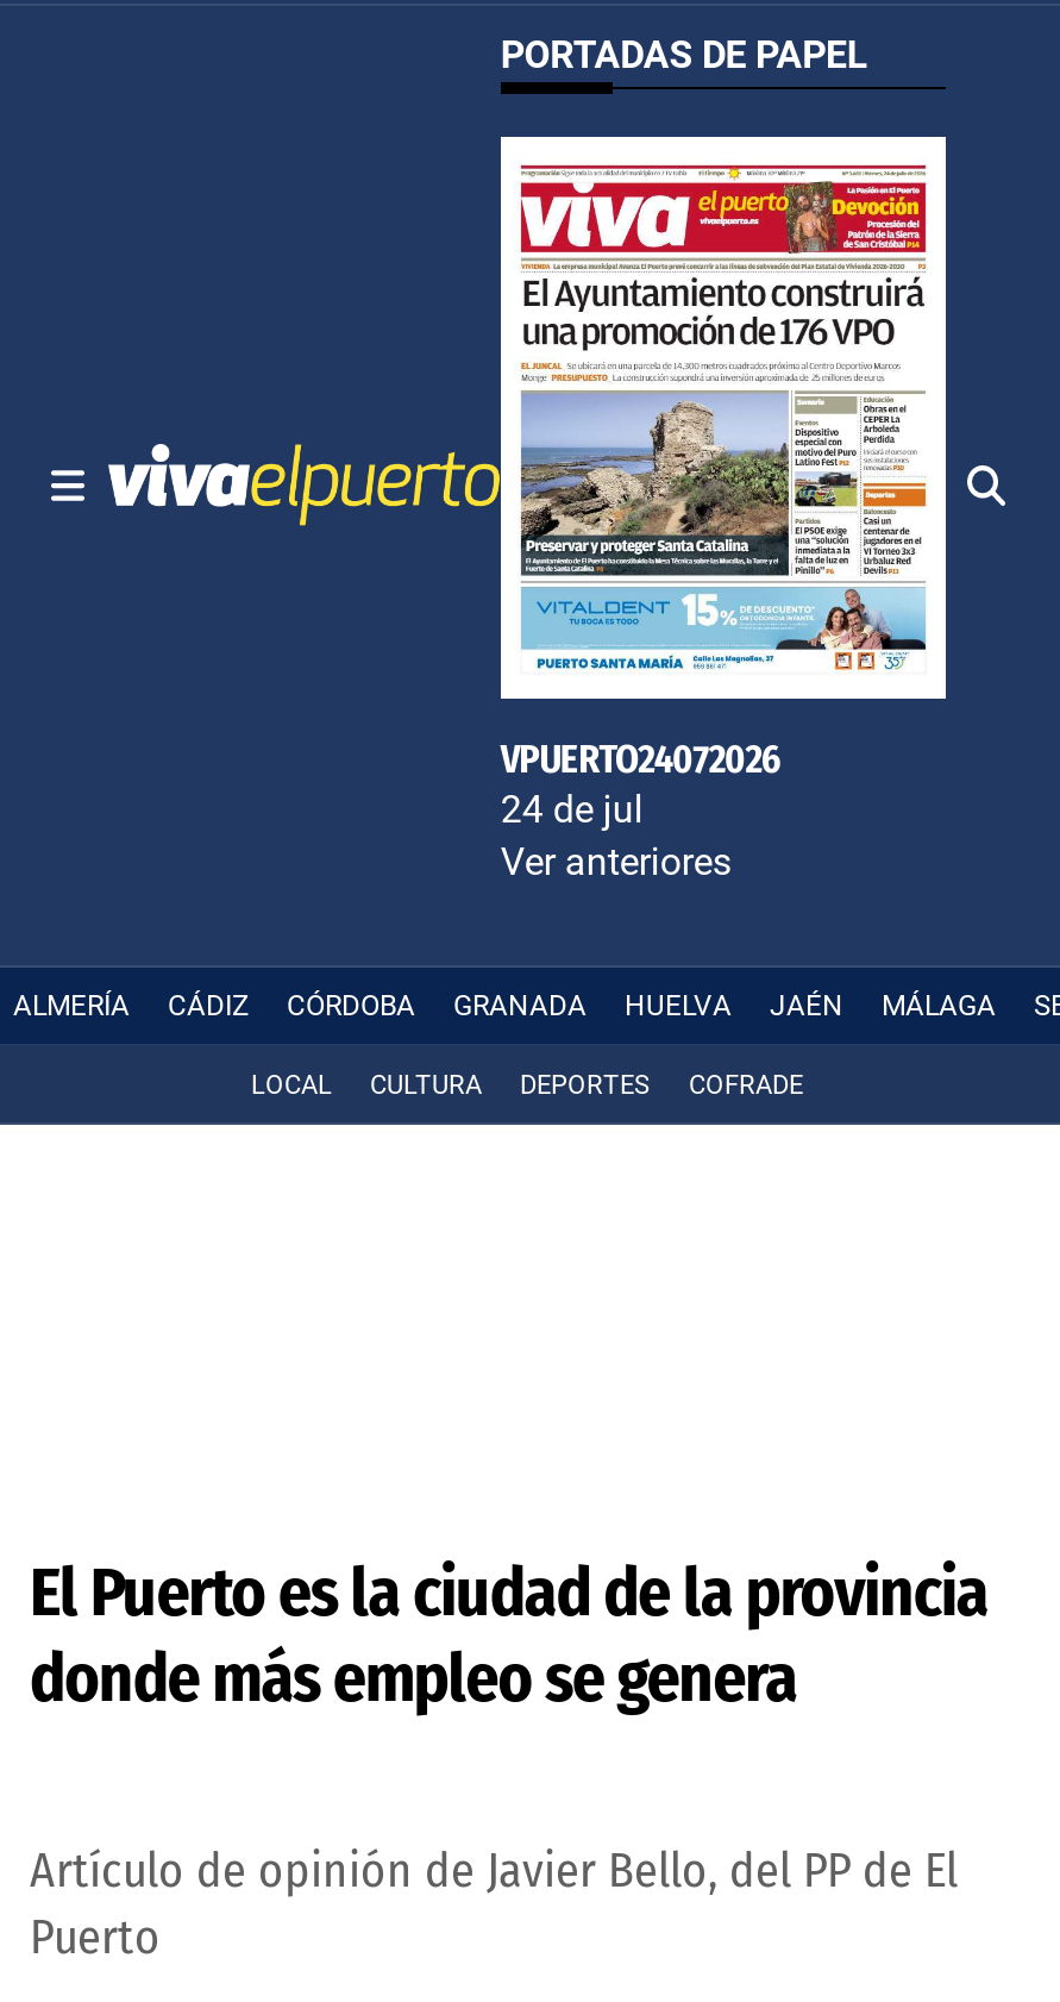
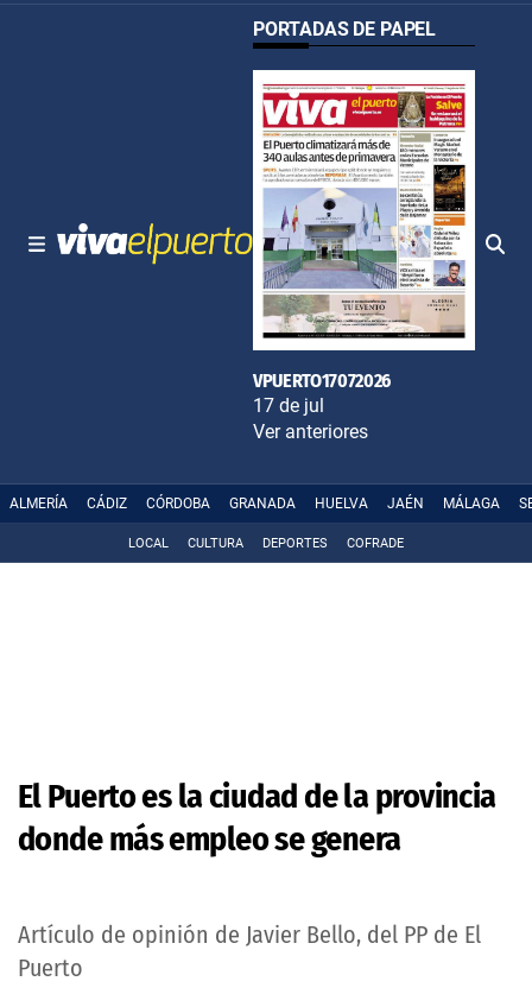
[501,182,929,832] [image] | VPUERTO24072026 | 24 de jul -> [253,91,467,417] [image] | VPUERTO17072026 | 17 de jul

